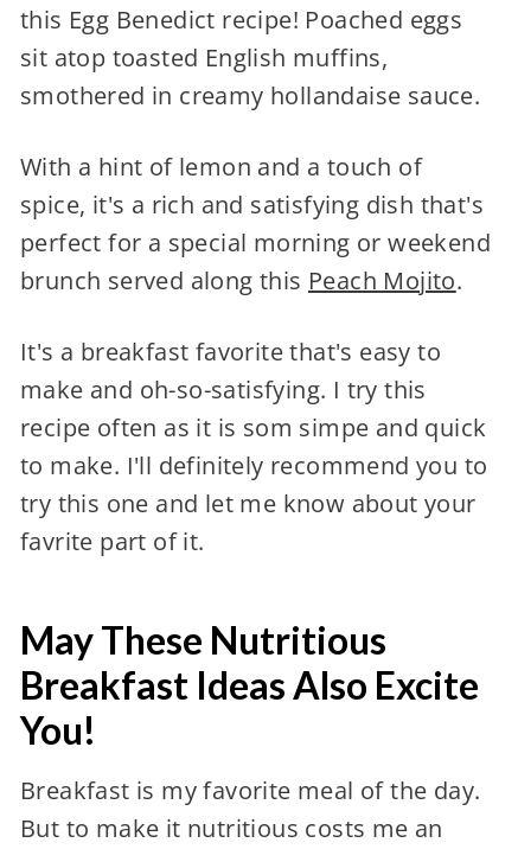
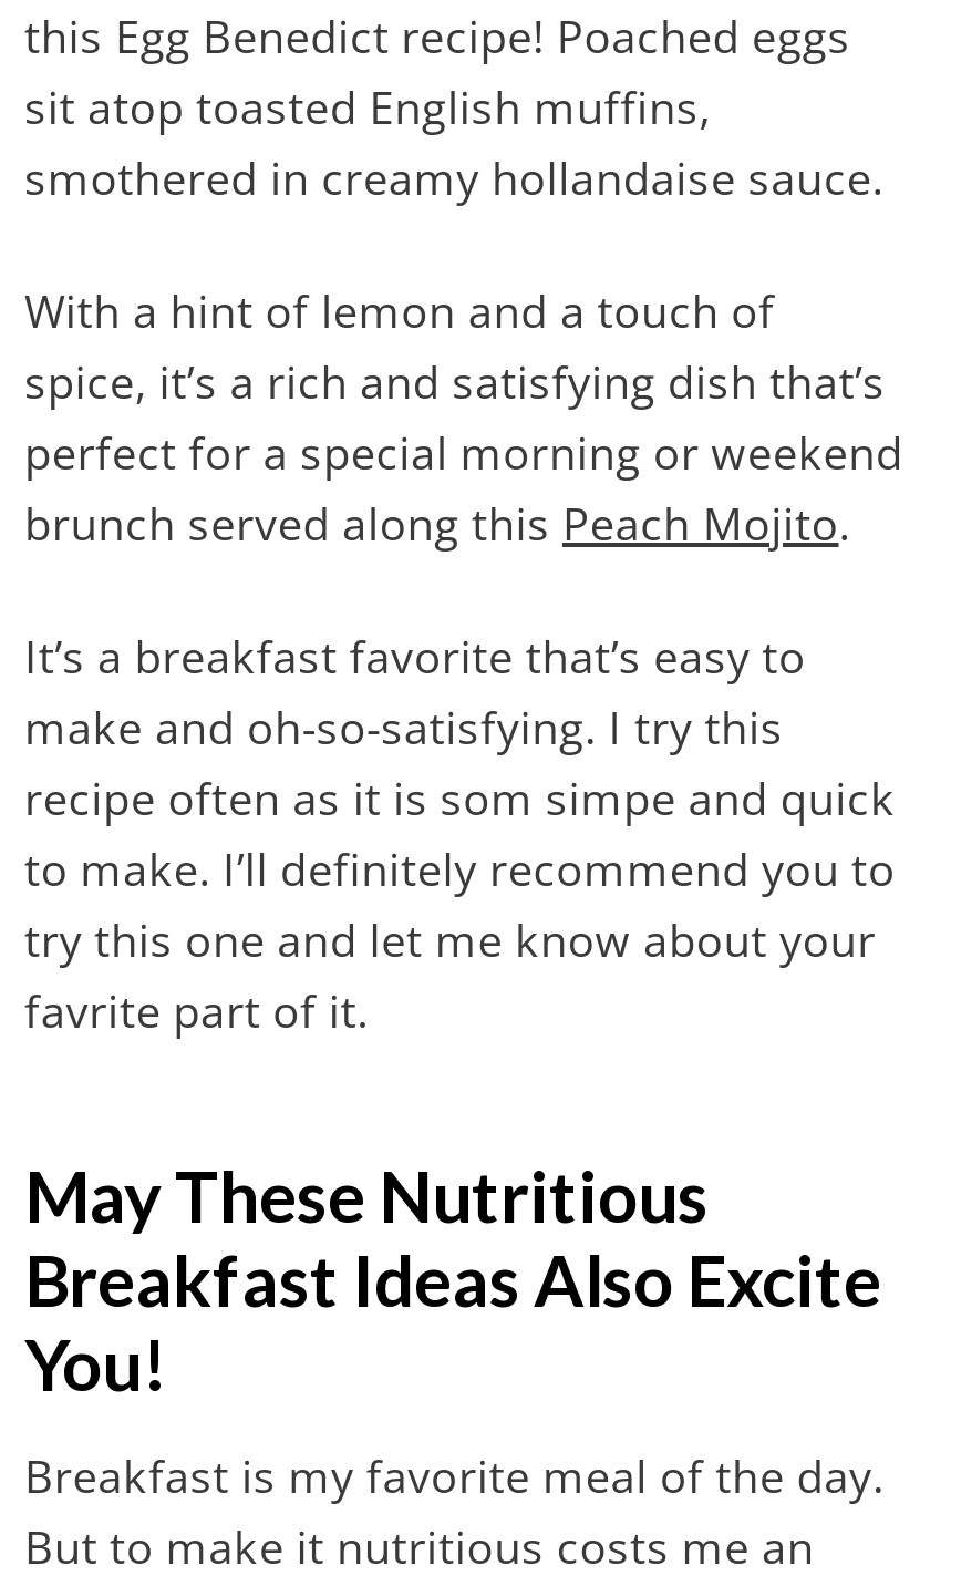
[20,189,484,221] spice, it's a rich and satisfying dish that's -> [24,353,886,413] spice, it’s a rich and satisfying dish that’s
[20,336,441,368] It's a breakfast favorite that's easy to -> [24,628,806,688] It’s a breakfast favorite that’s easy to
[20,450,488,482] to make. I'll definitely recommend you to -> [24,840,895,900] to make. I’ll definitely recommend you to

